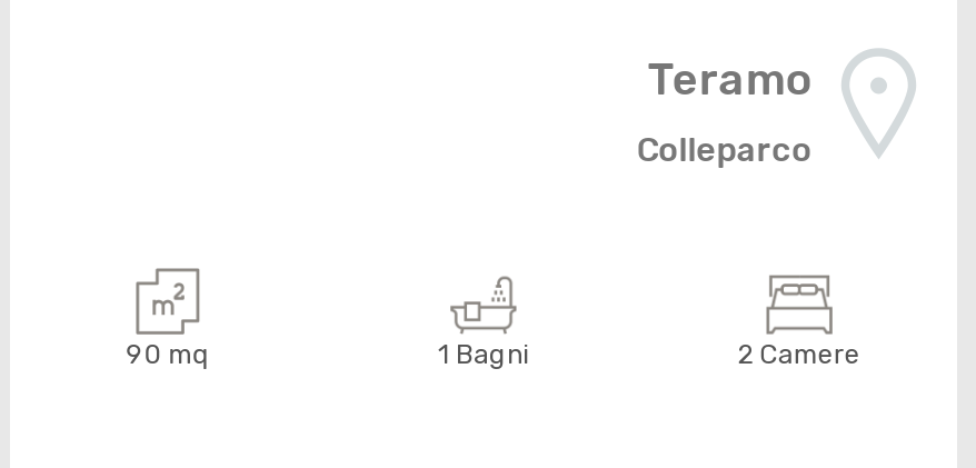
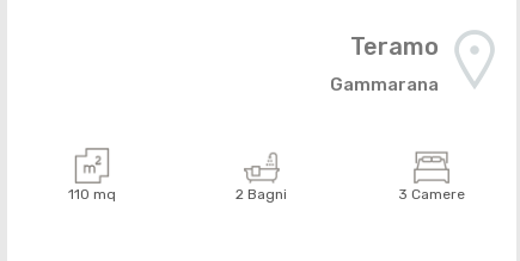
[637,130,812,170] Colleparco -> [330,74,438,95] Gammarana
[126,339,860,370] 90 mq | 1 Bagni | 2 Camere -> [68,186,465,202] 110 mq | 2 Bagni | 3 Camere

